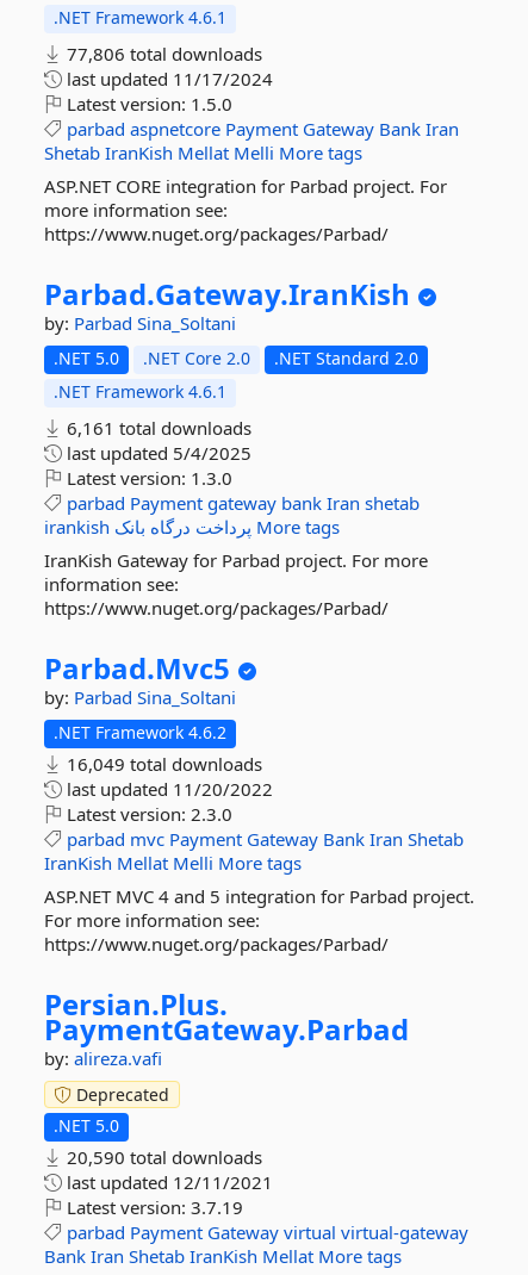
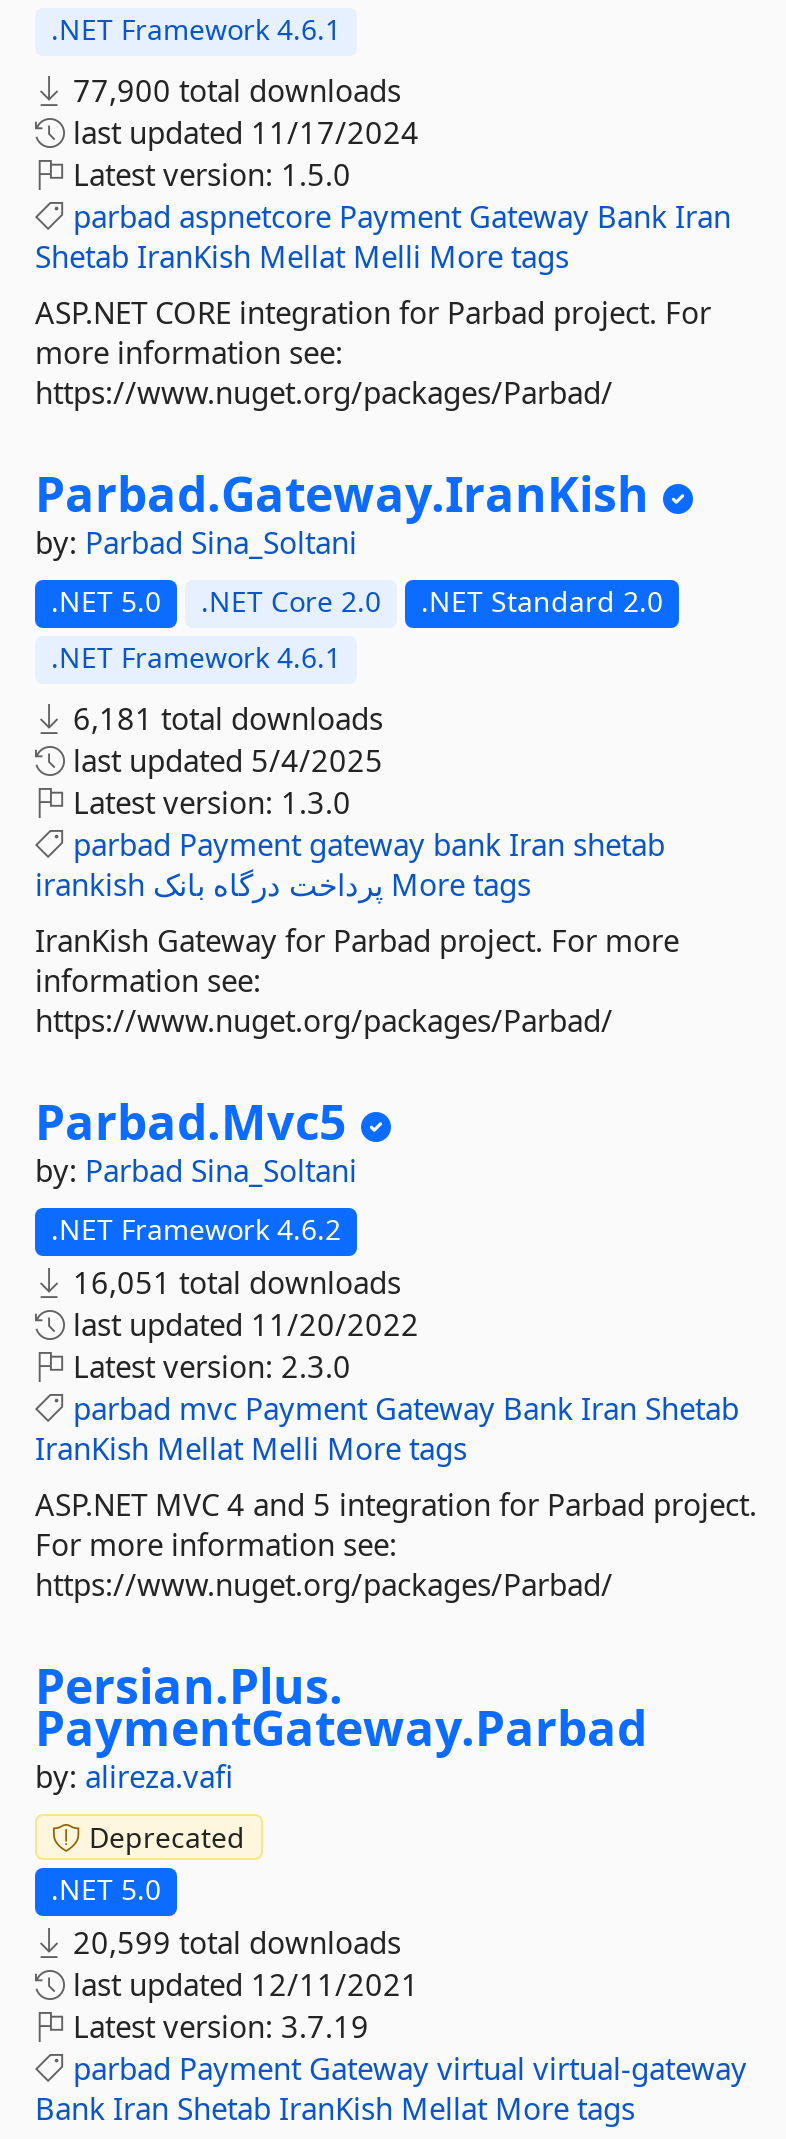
[62,42,262,66] 77,806 total downloads -> [65,70,401,110] 77,900 total downloads
[62,416,251,440] 6,161 total downloads -> [65,698,383,738] 6,181 total downloads
[62,752,262,776] 16,049 total downloads -> [65,1262,401,1302] 16,051 total downloads
[62,1145,262,1169] 20,590 total downloads -> [65,1922,401,1962] 20,599 total downloads

